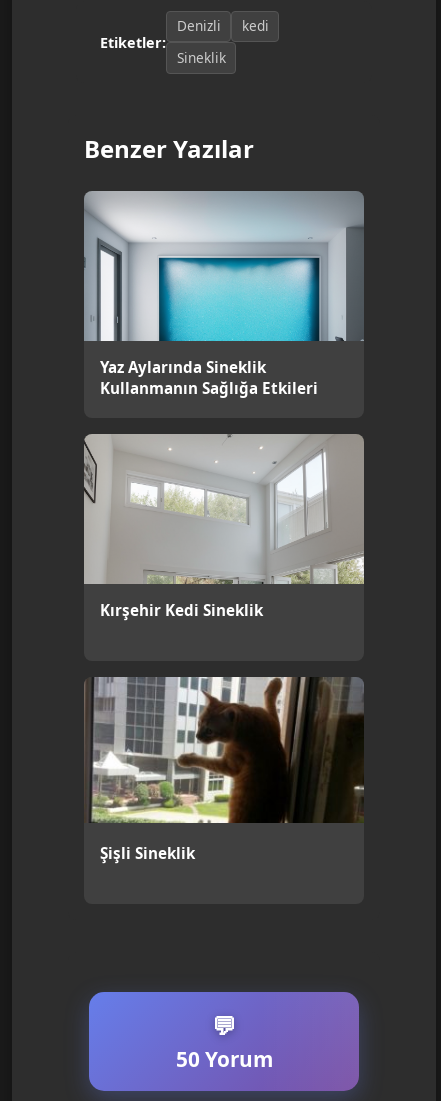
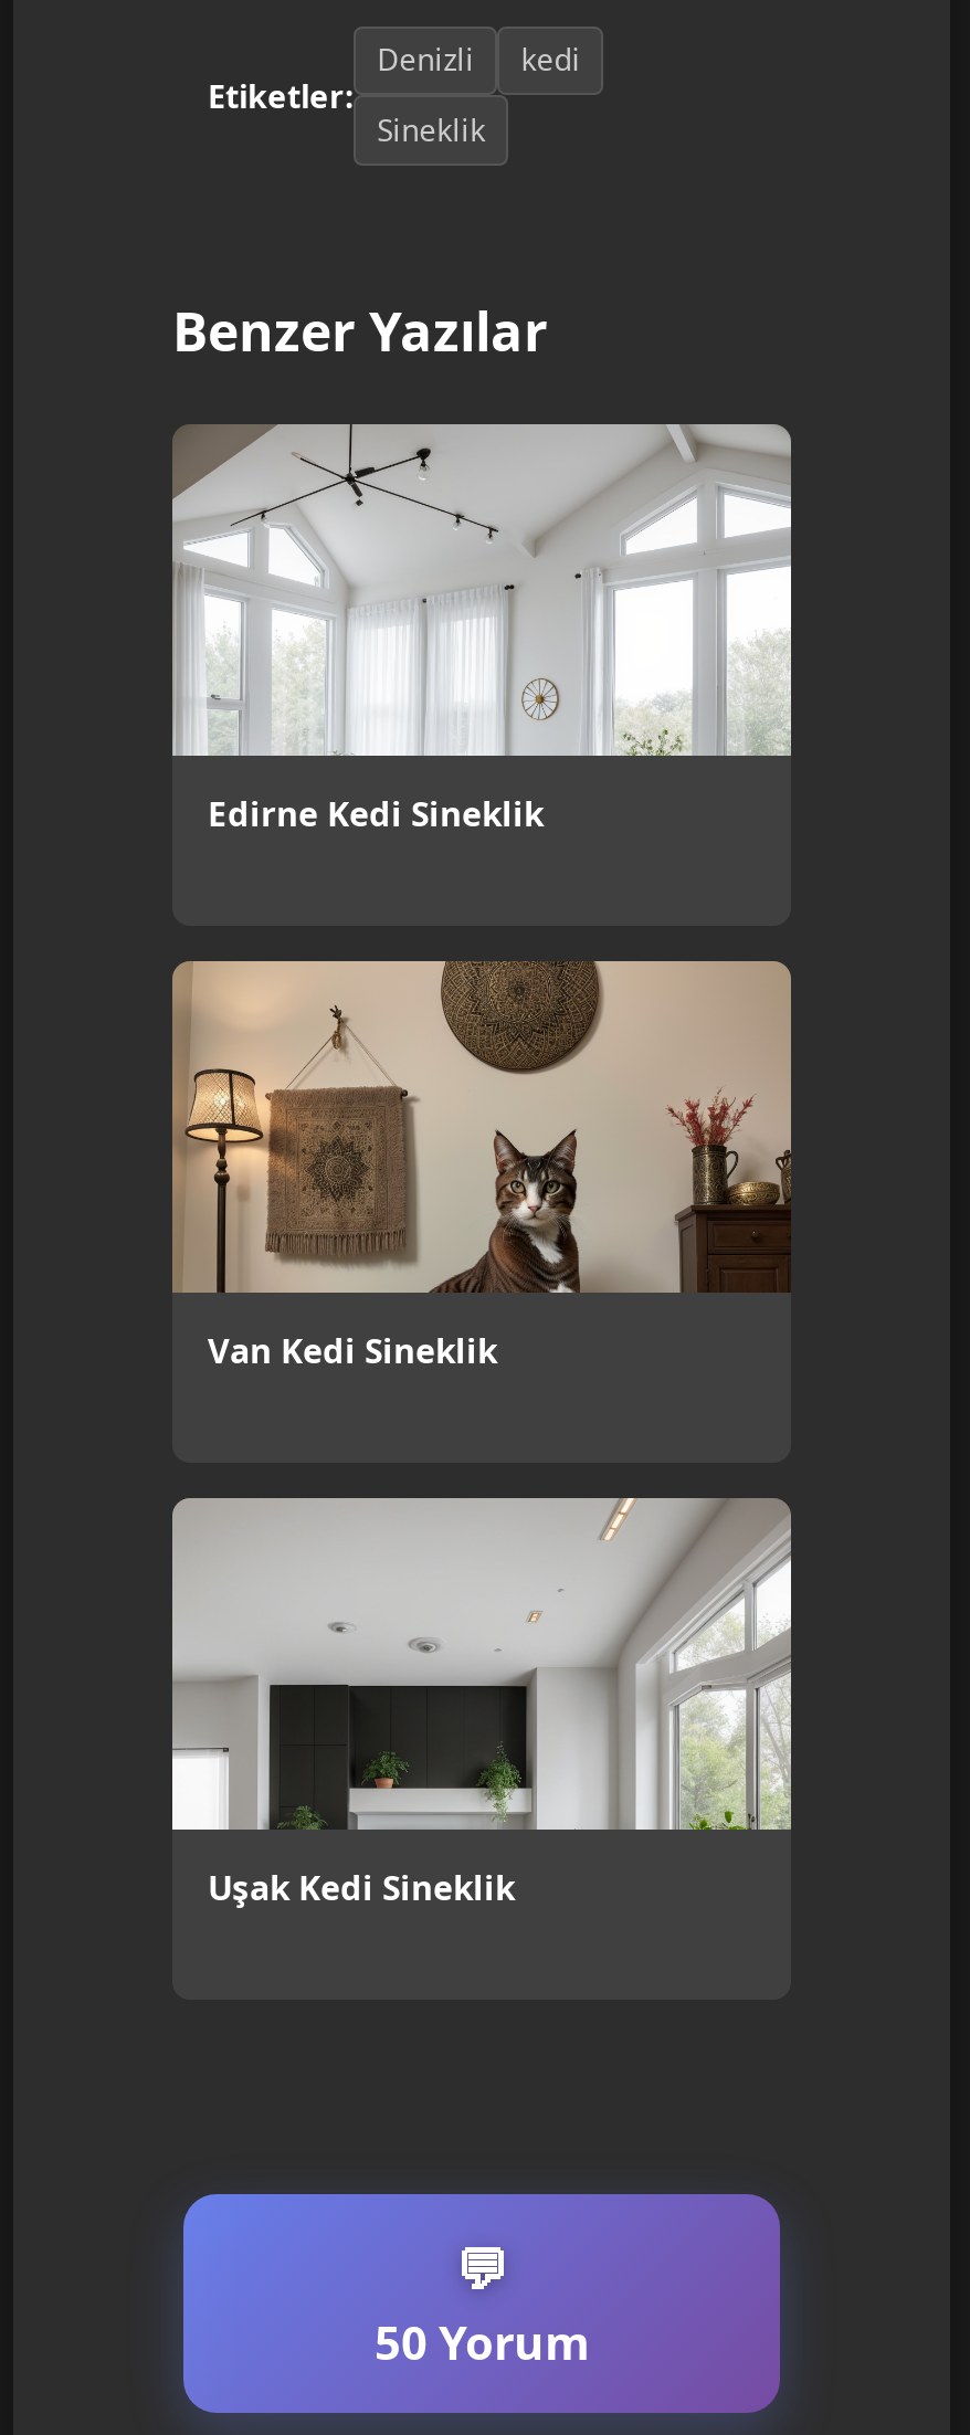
[84,191,364,398] [image] | Yaz Aylarında Sineklik | Kullanmanın Sağlığa Etkileri -> [175,426,793,836] [image] | Edirne Kedi Sineklik
[84,433,365,620] [image] | Kırşehir Kedi Sineklik -> [172,961,791,1373] [image] | Van Kedi Sineklik
[84,677,364,863] [image] | Şişli Sineklik -> [170,1496,793,1909] [image] | Uşak Kedi Sineklik

